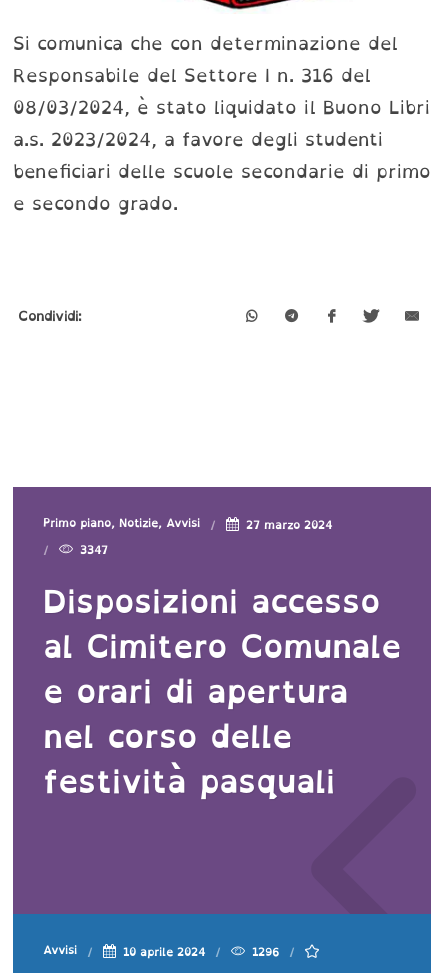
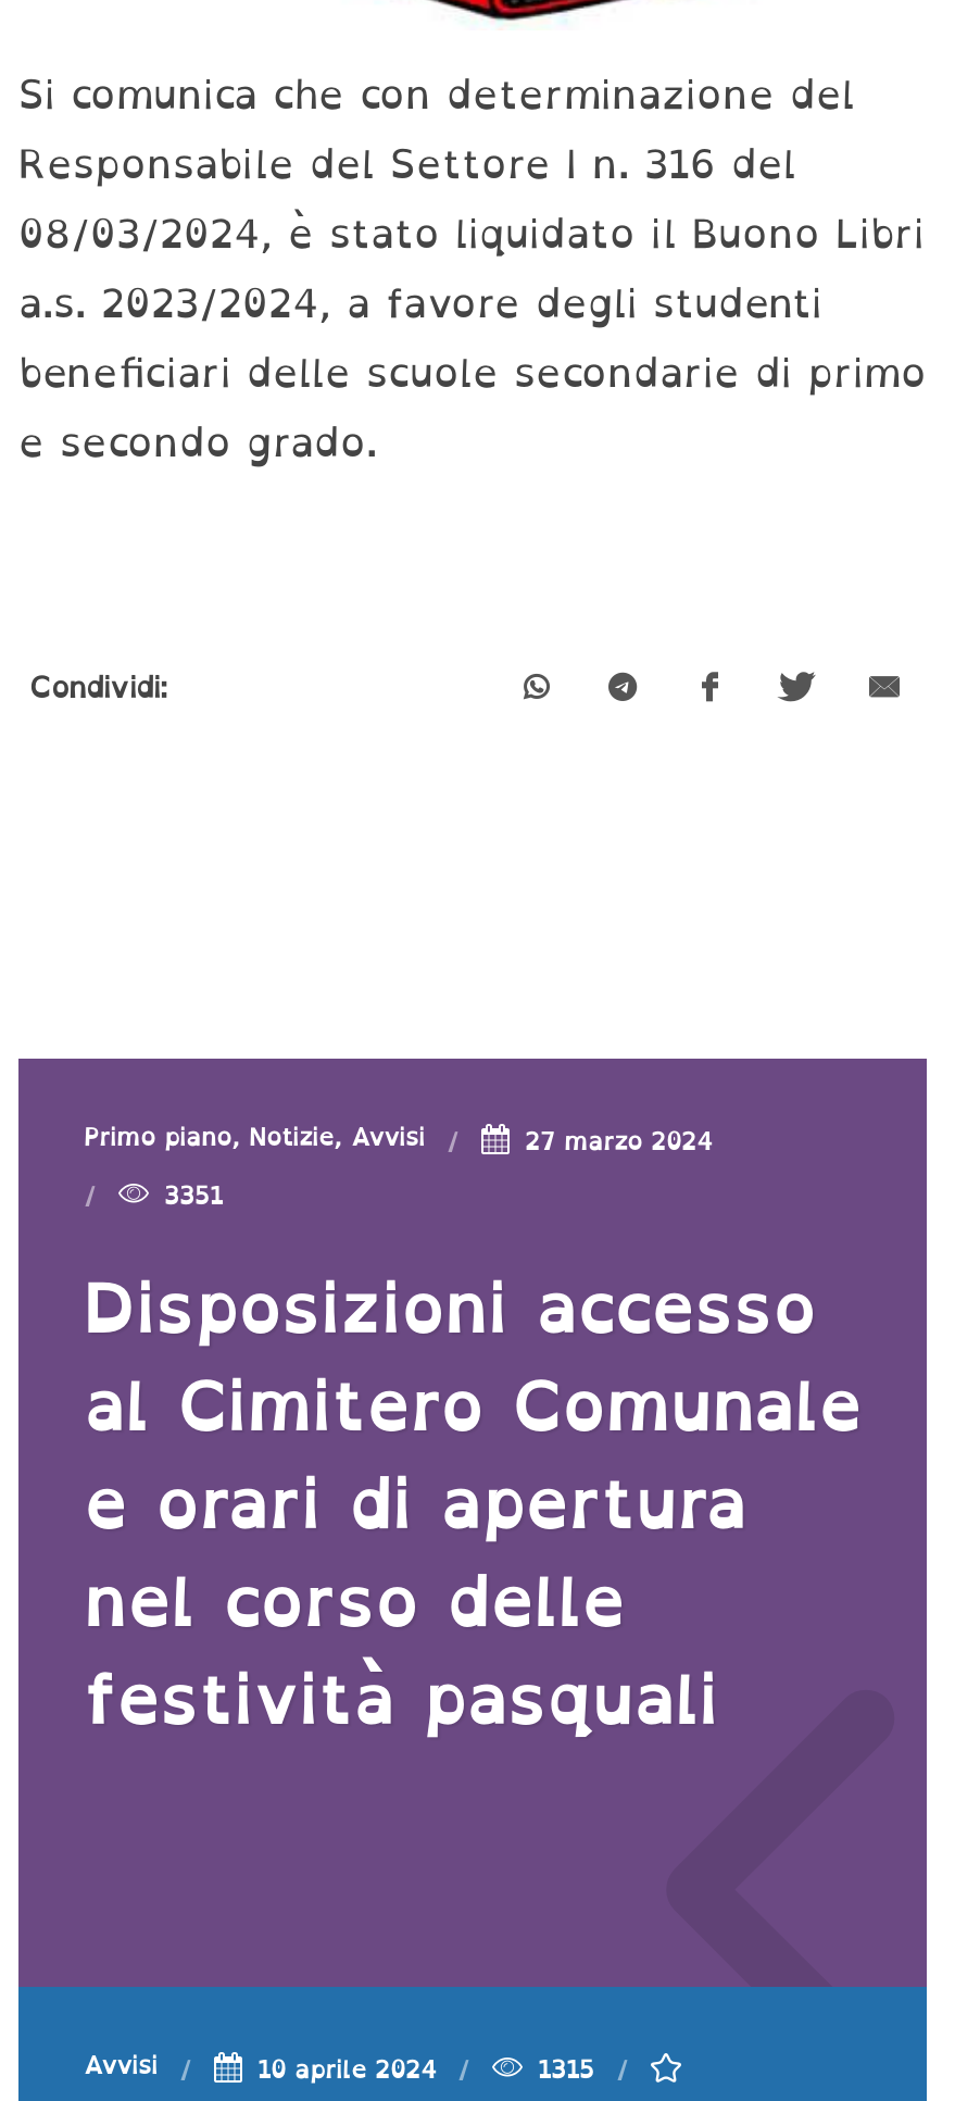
[76,540,108,560] 3347 -> [155,1174,223,1217] 3351
[248,942,279,962] 1296 -> [529,2048,594,2091] 1315

